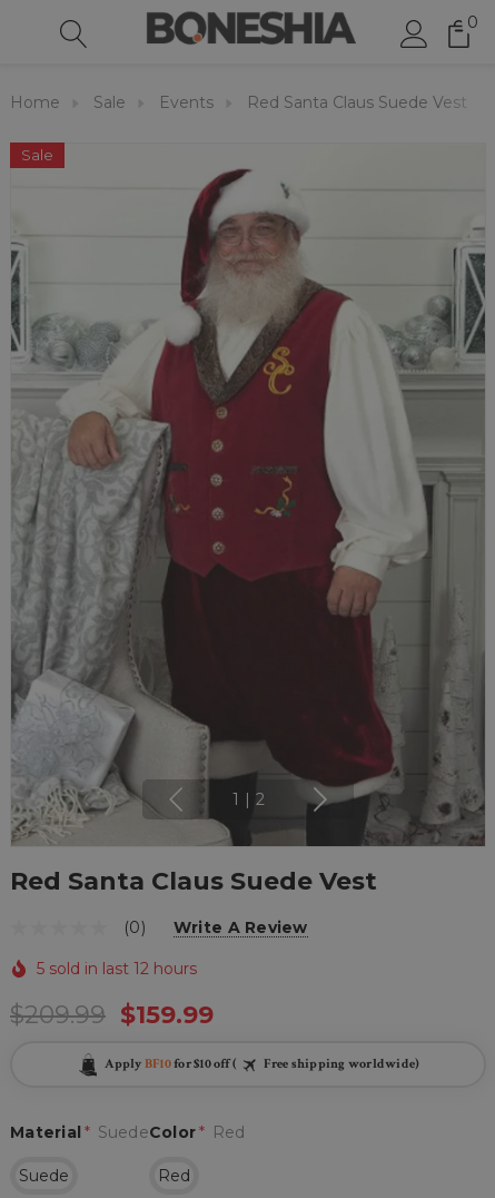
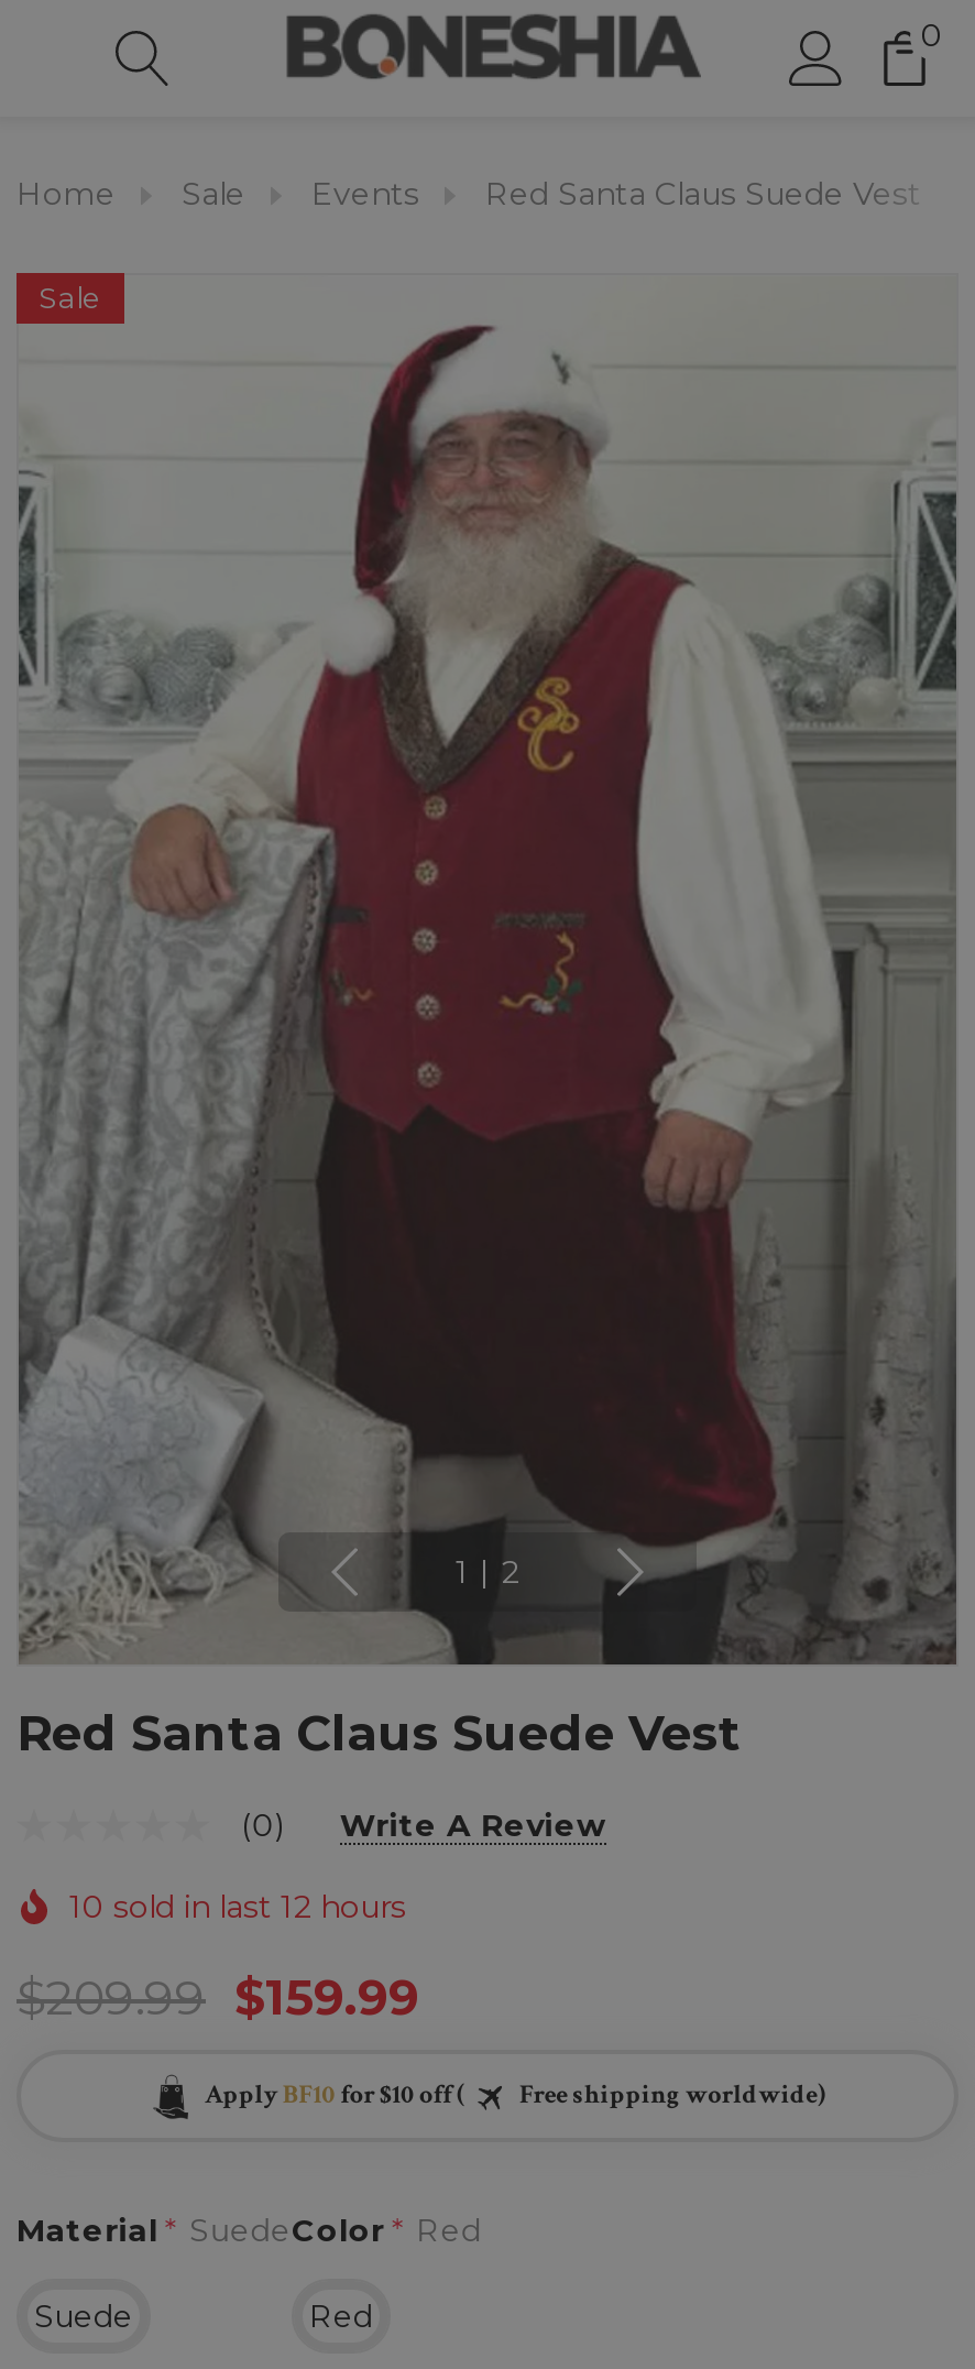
[37,959,197,979] 5 sold in last 12 hours -> [69,1888,406,1927] 10 sold in last 12 hours

